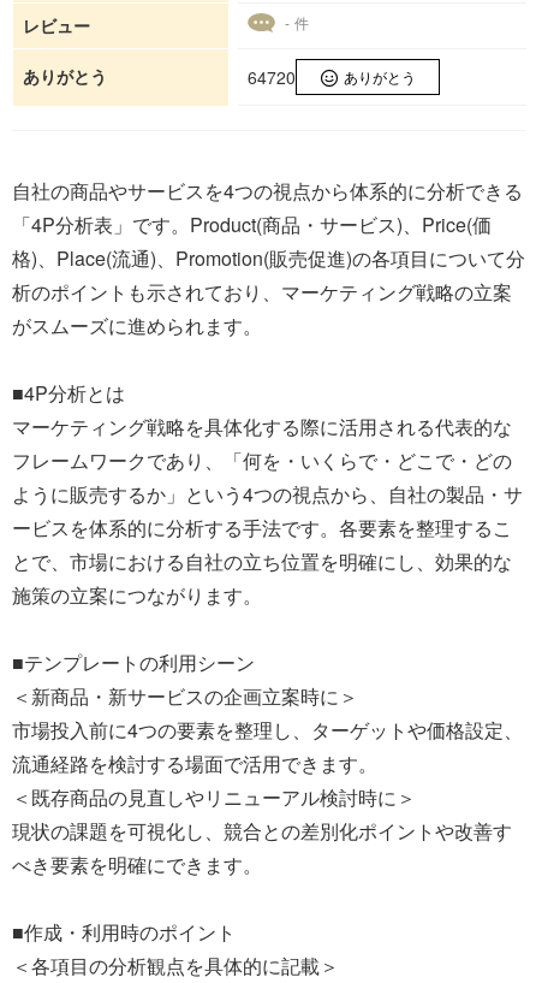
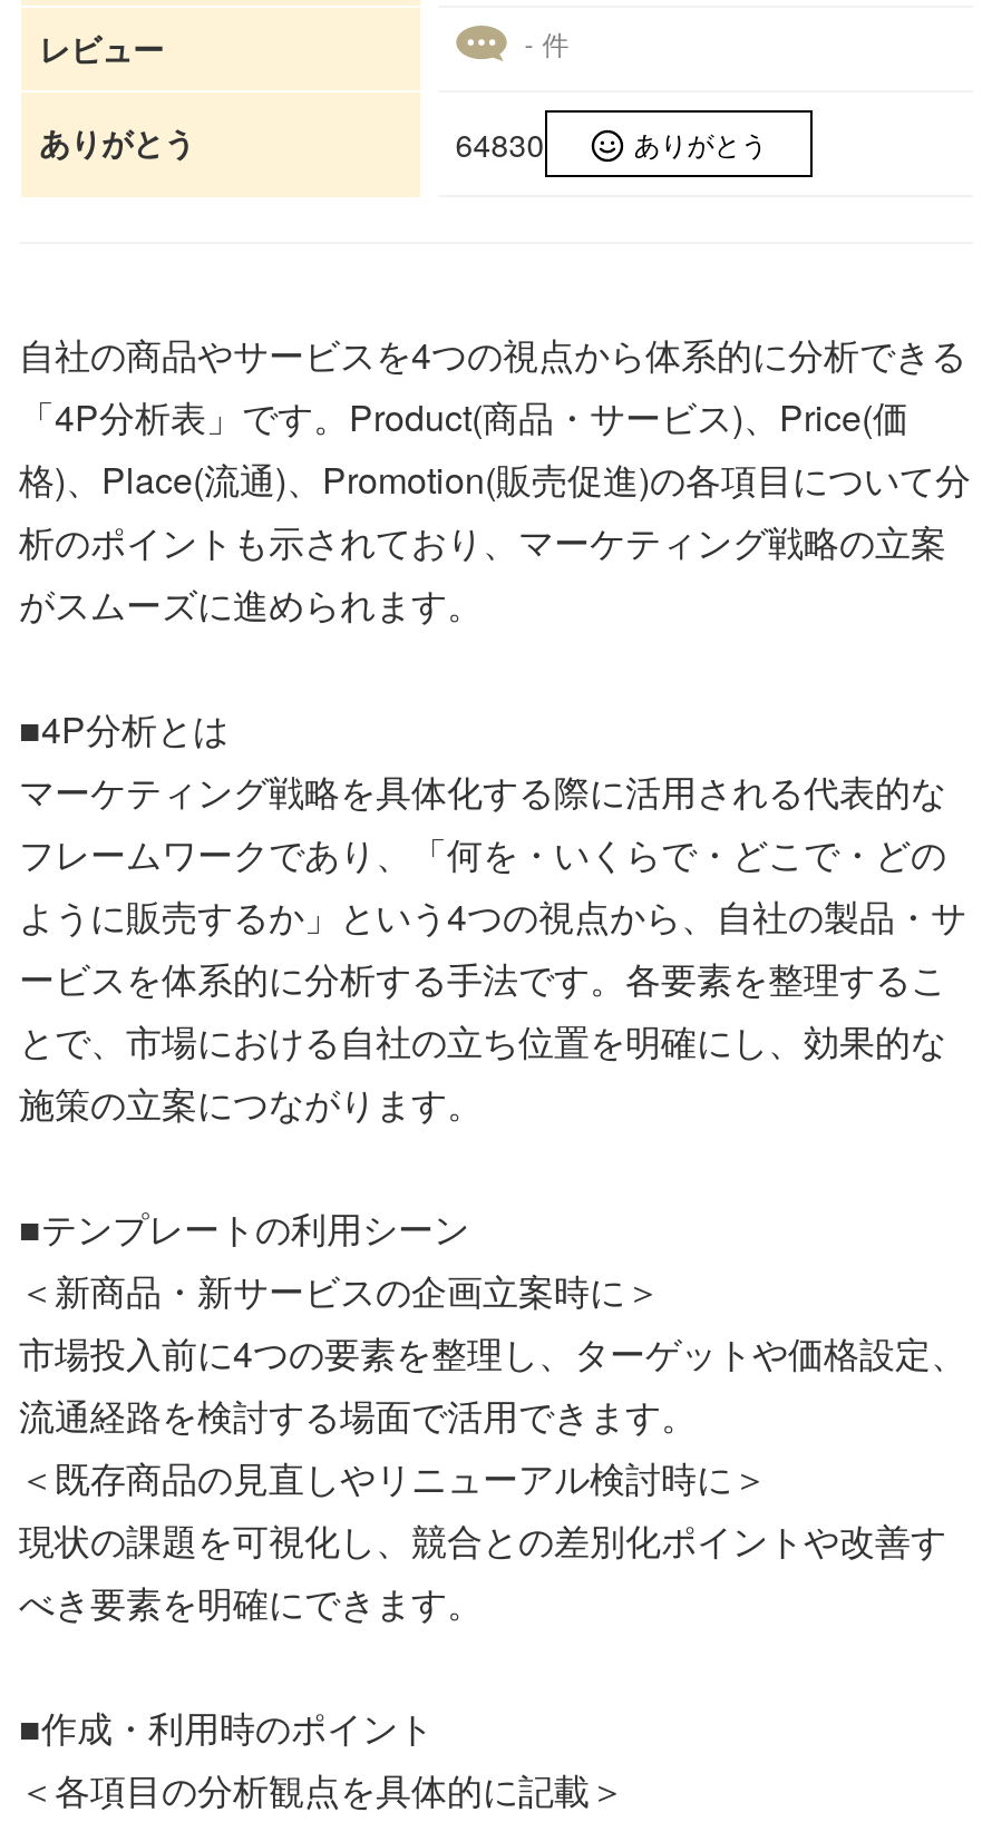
[247,65,295,89] 64720 -> [455,122,545,166] 64830

